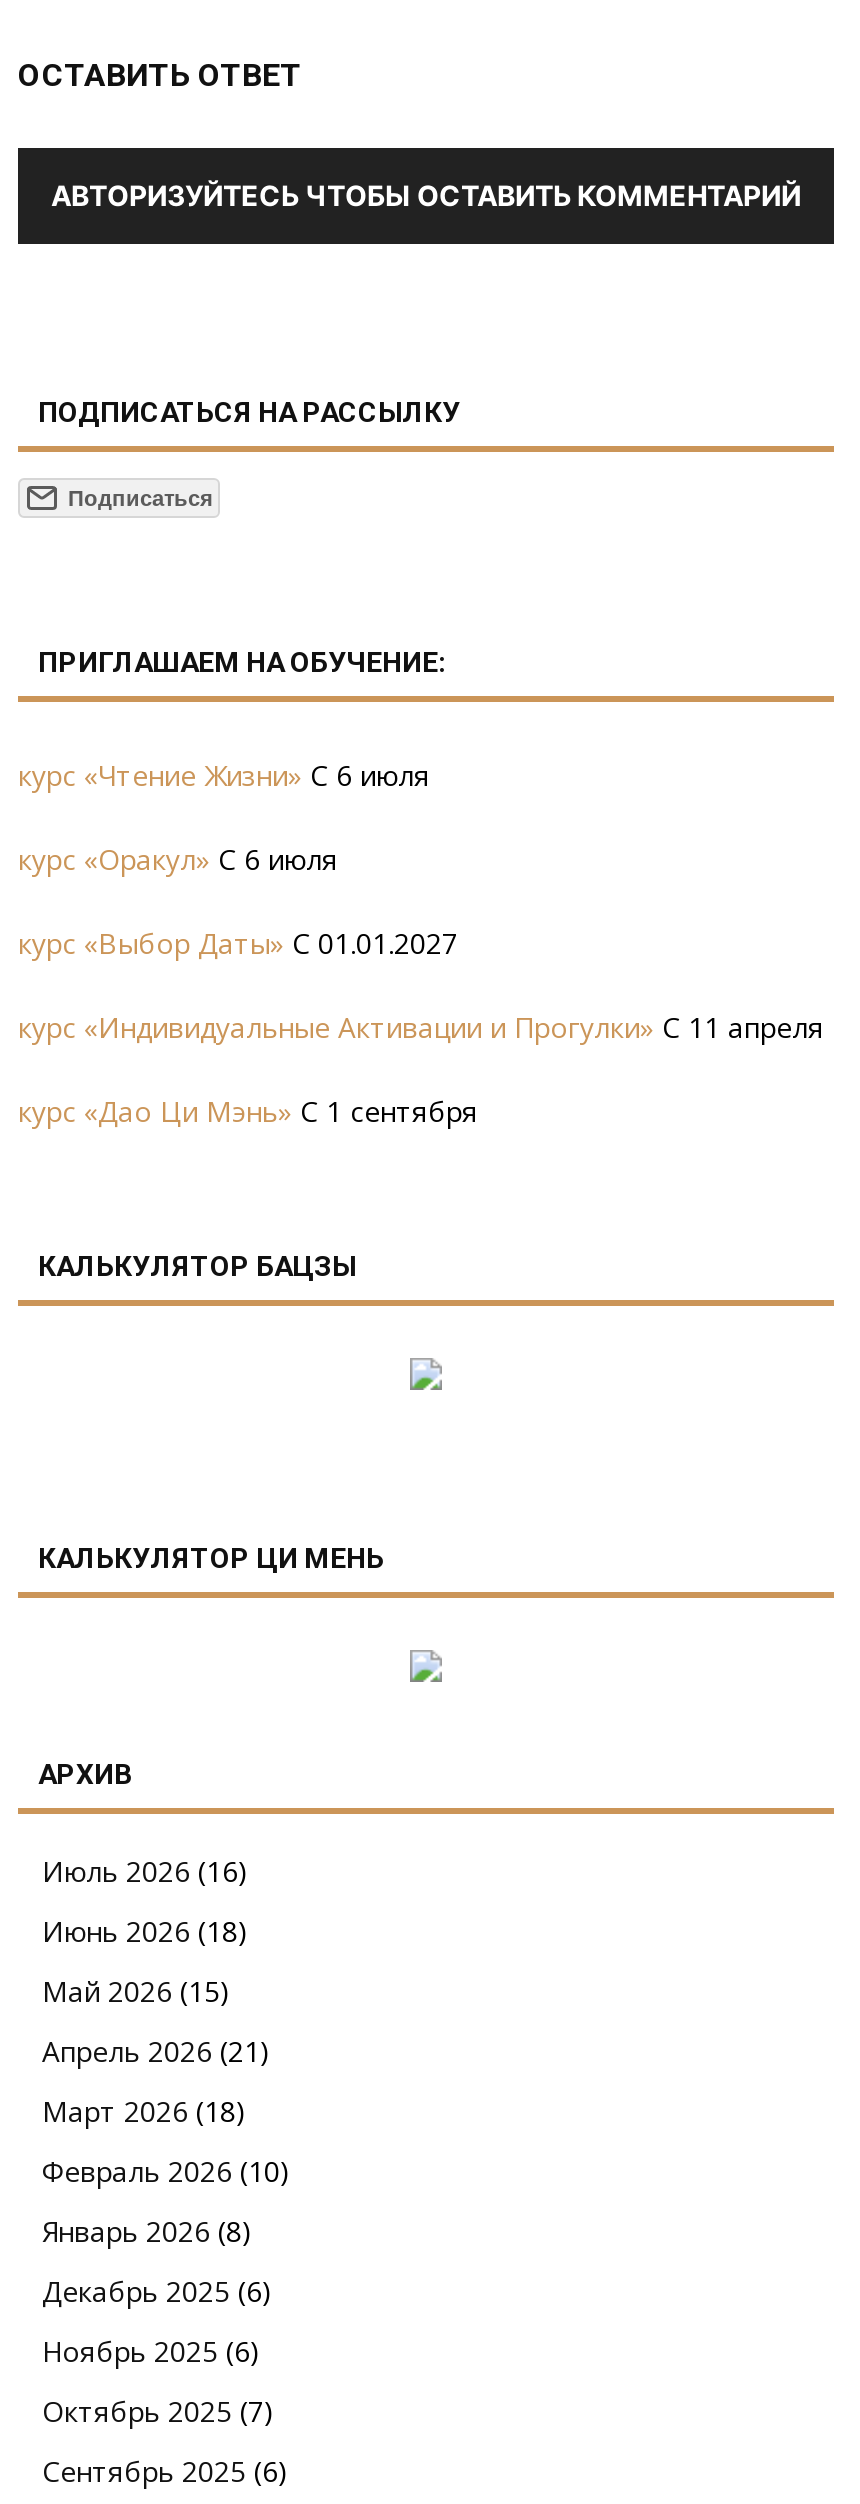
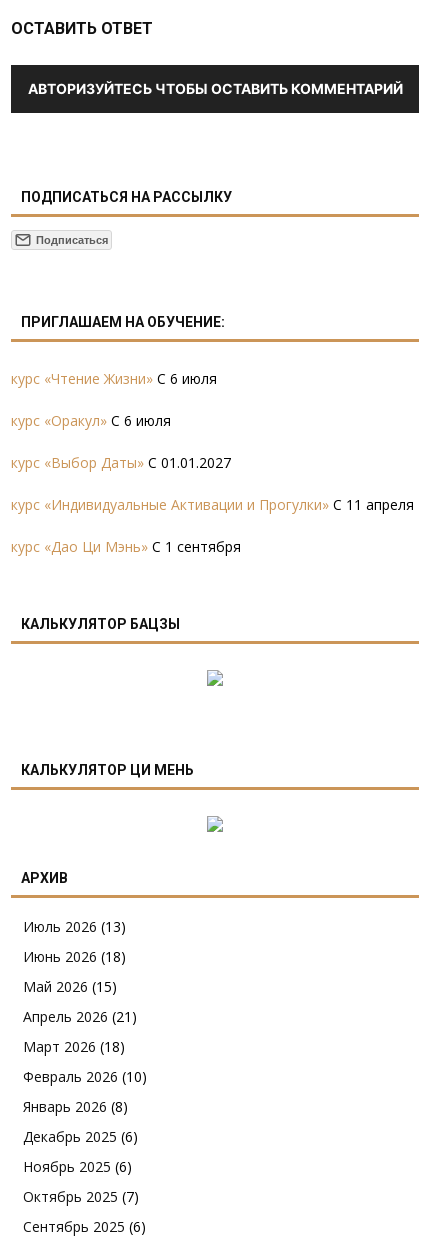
[42,1852,248,1890] Июль 2026 (16) -> [23,917,126,936] Июль 2026 (13)

